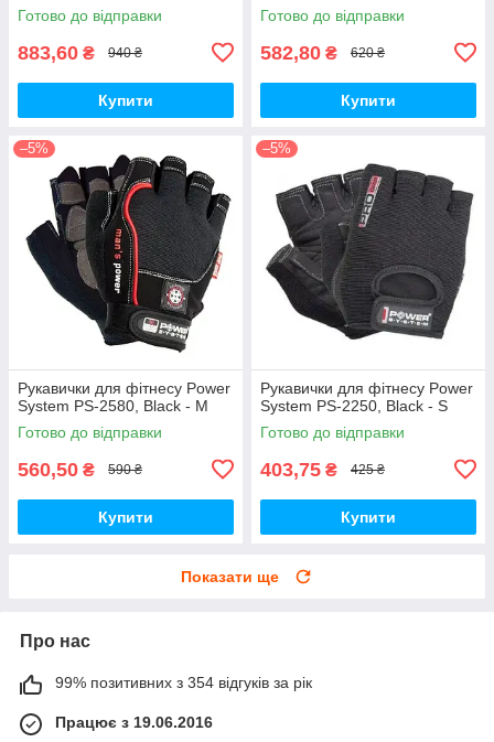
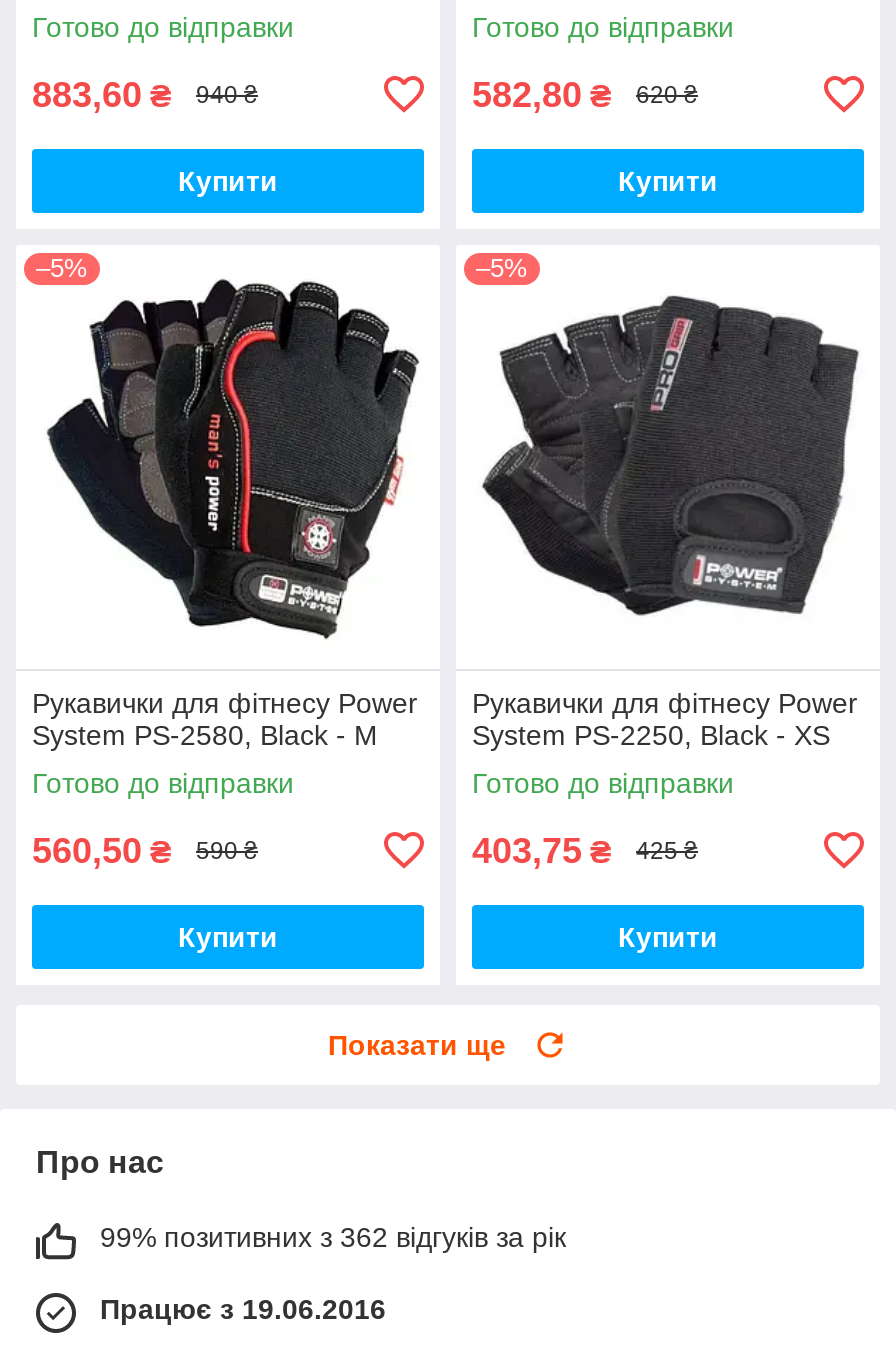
[260,397,448,414] System PS-2250, Black - S -> [472,719,830,751] System PS-2250, Black - XS
[55,673,312,691] 99% позитивних з 354 відгуків за рік -> [100,1221,566,1253] 99% позитивних з 362 відгуків за рік

